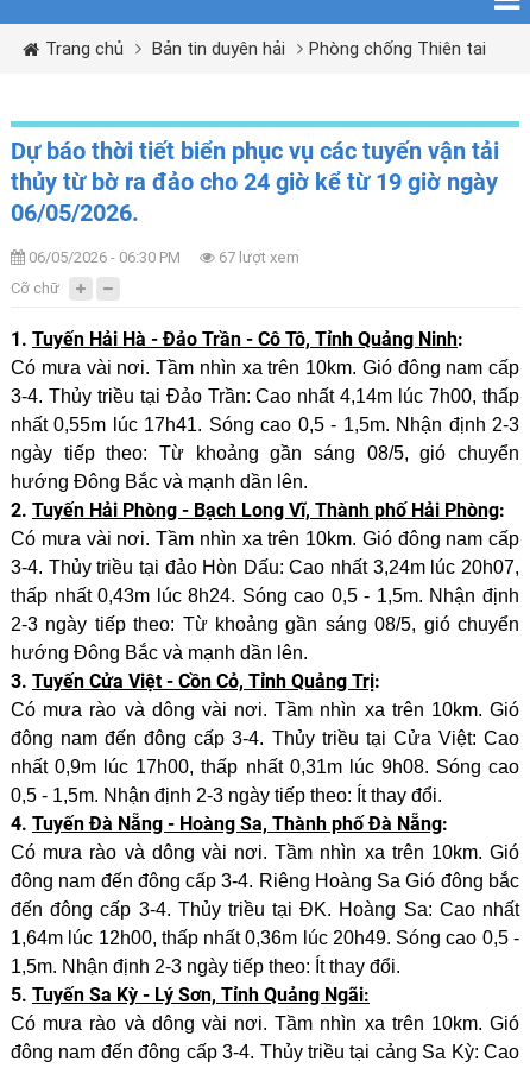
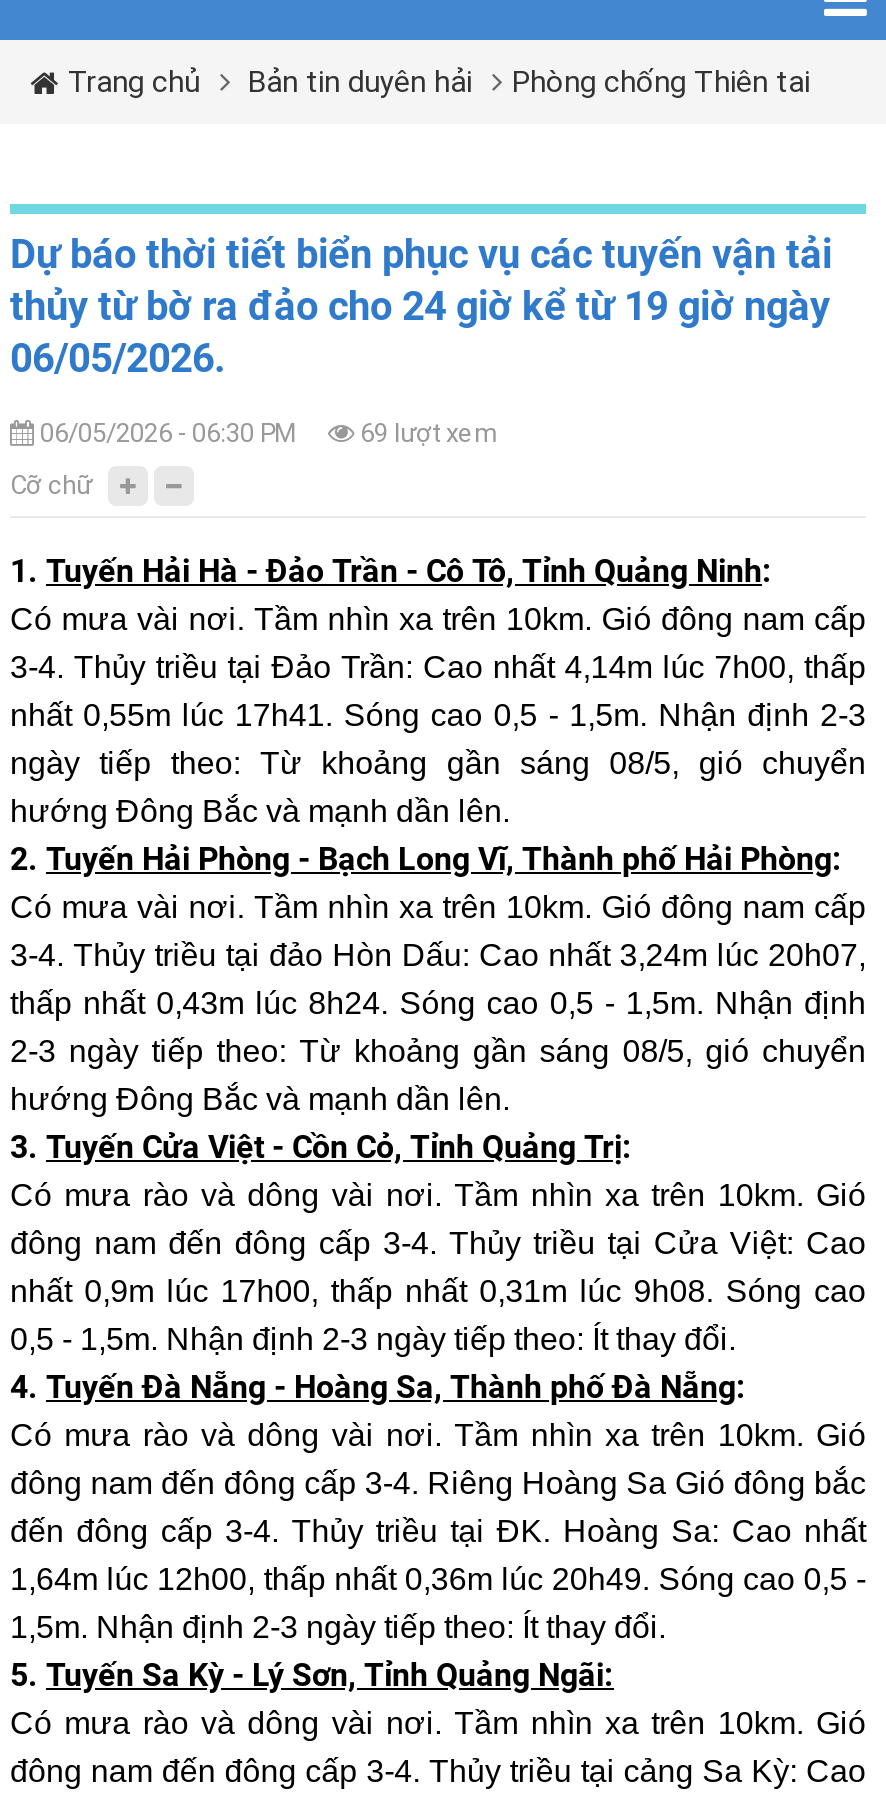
[25,248,299,266] 06/05/2026 - 06:30 PM 67 lượt xem -> [34,418,496,448] 06/05/2026 - 06:30 PM 69 lượt xem

